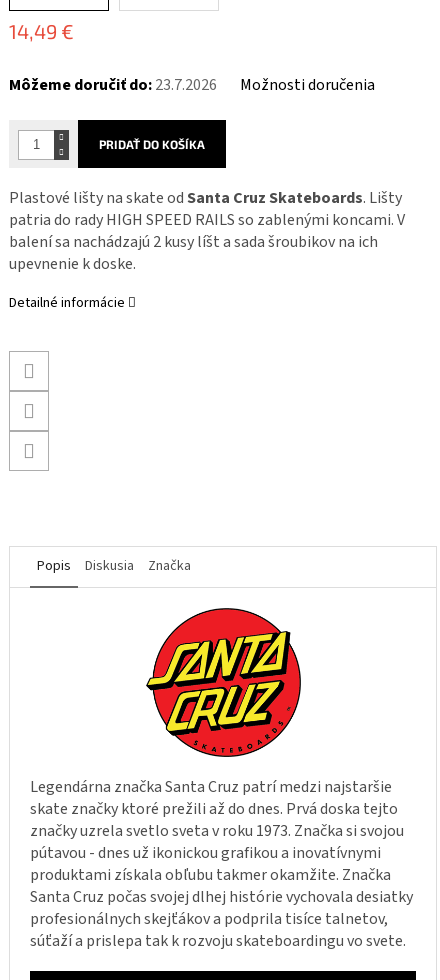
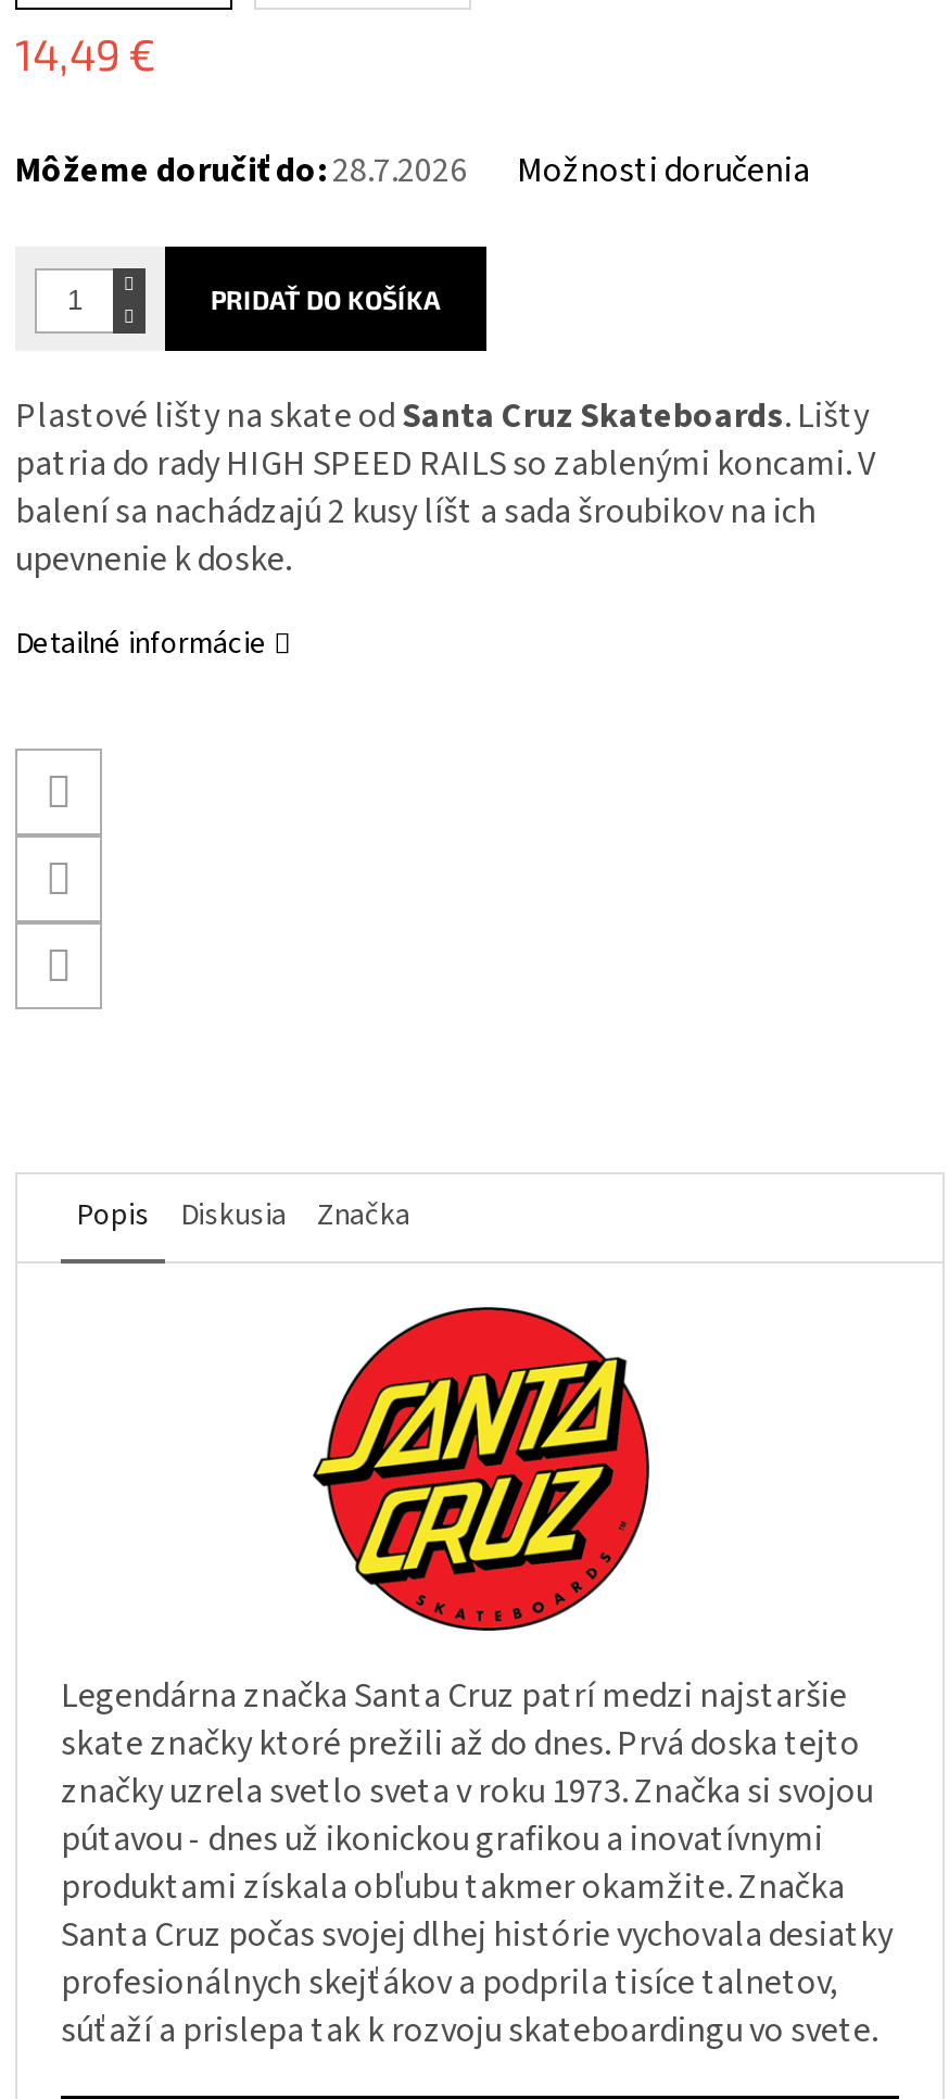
[9,74,217,96] Môžeme doručiť do: 23.7.2026 -> [15,147,467,195] Môžeme doručiť do: 28.7.2026

